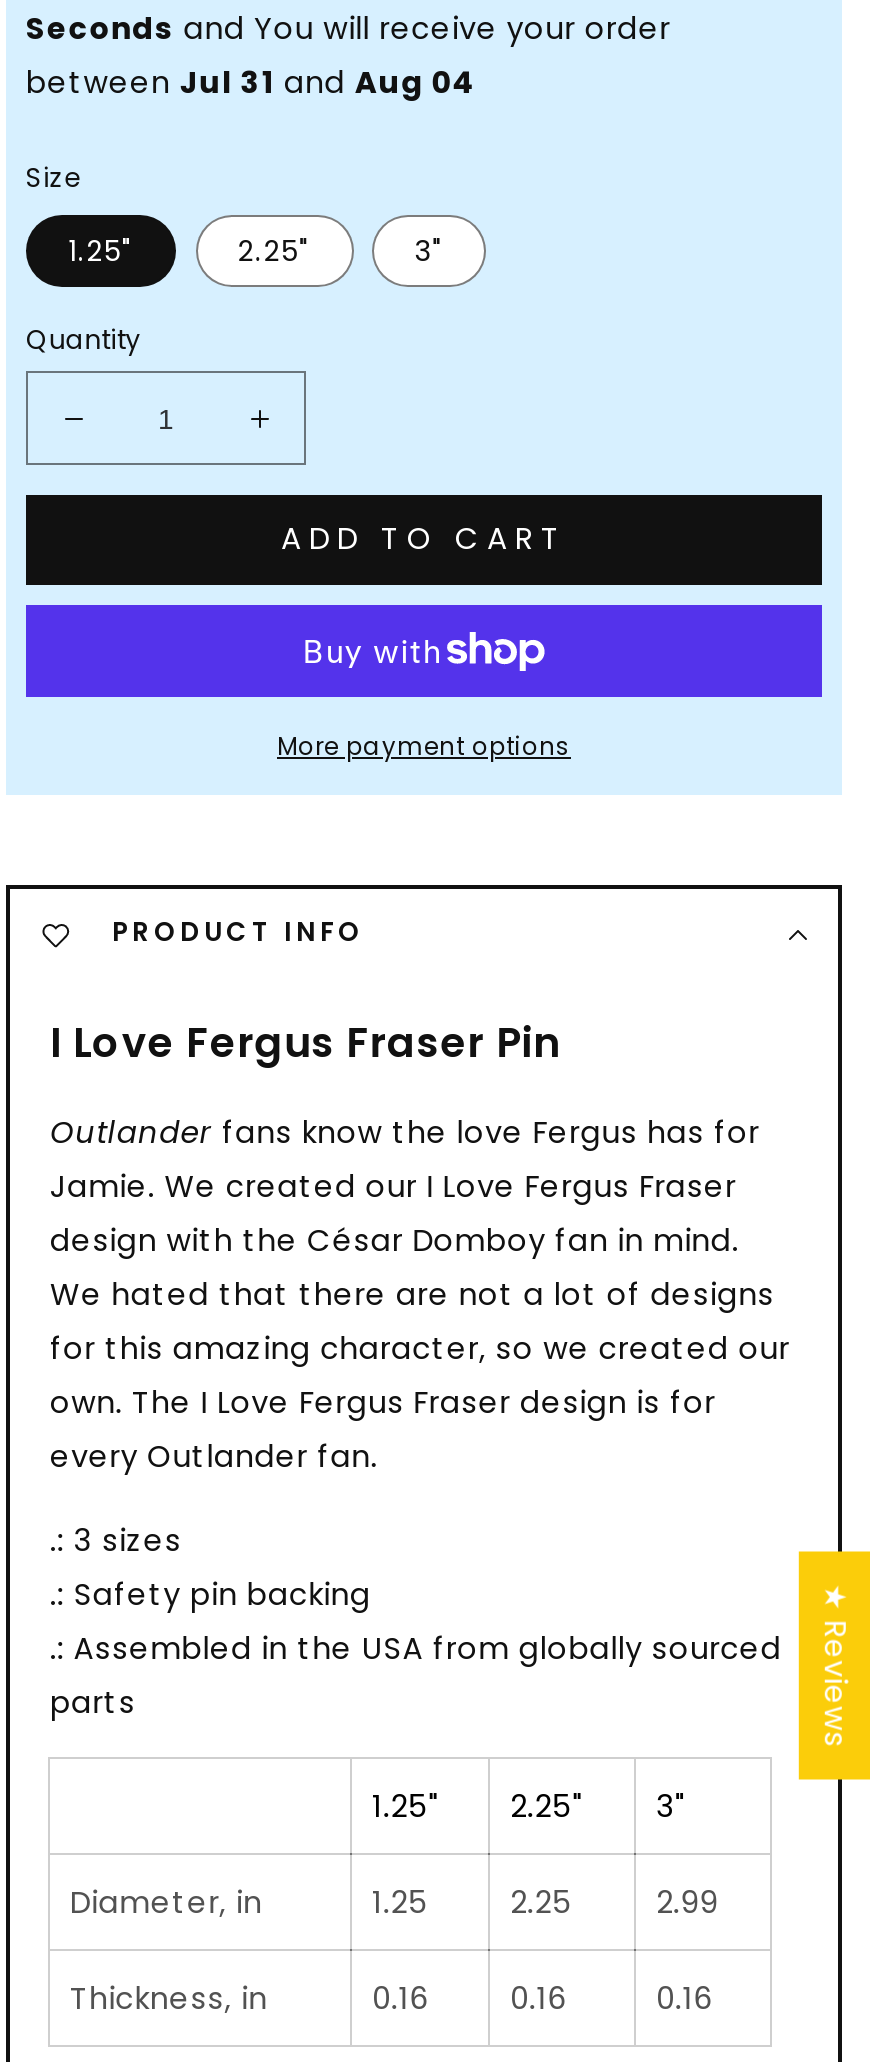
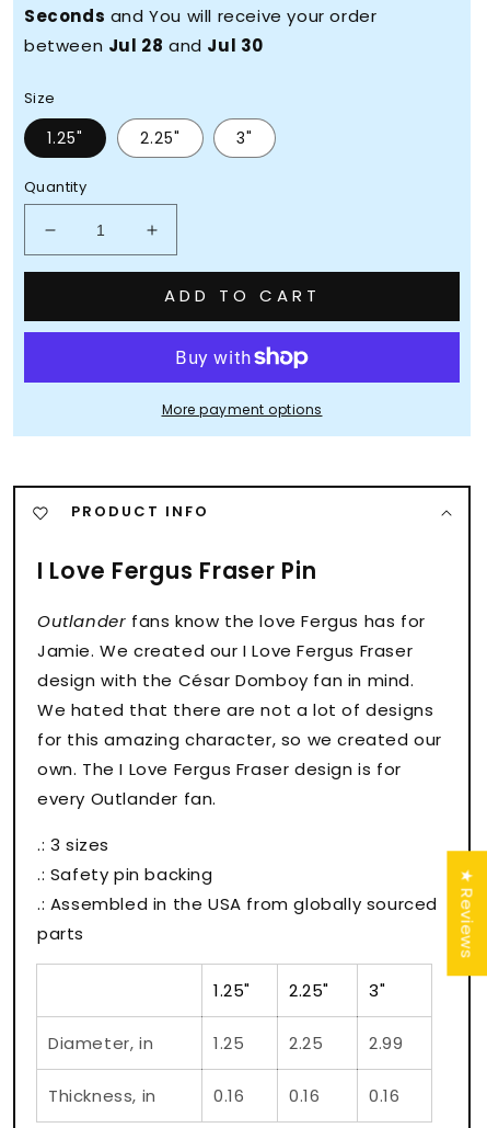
[26,62,476,104] between Jul 31 and Aug 04 -> [24,34,264,57] between Jul 28 and Jul 30

